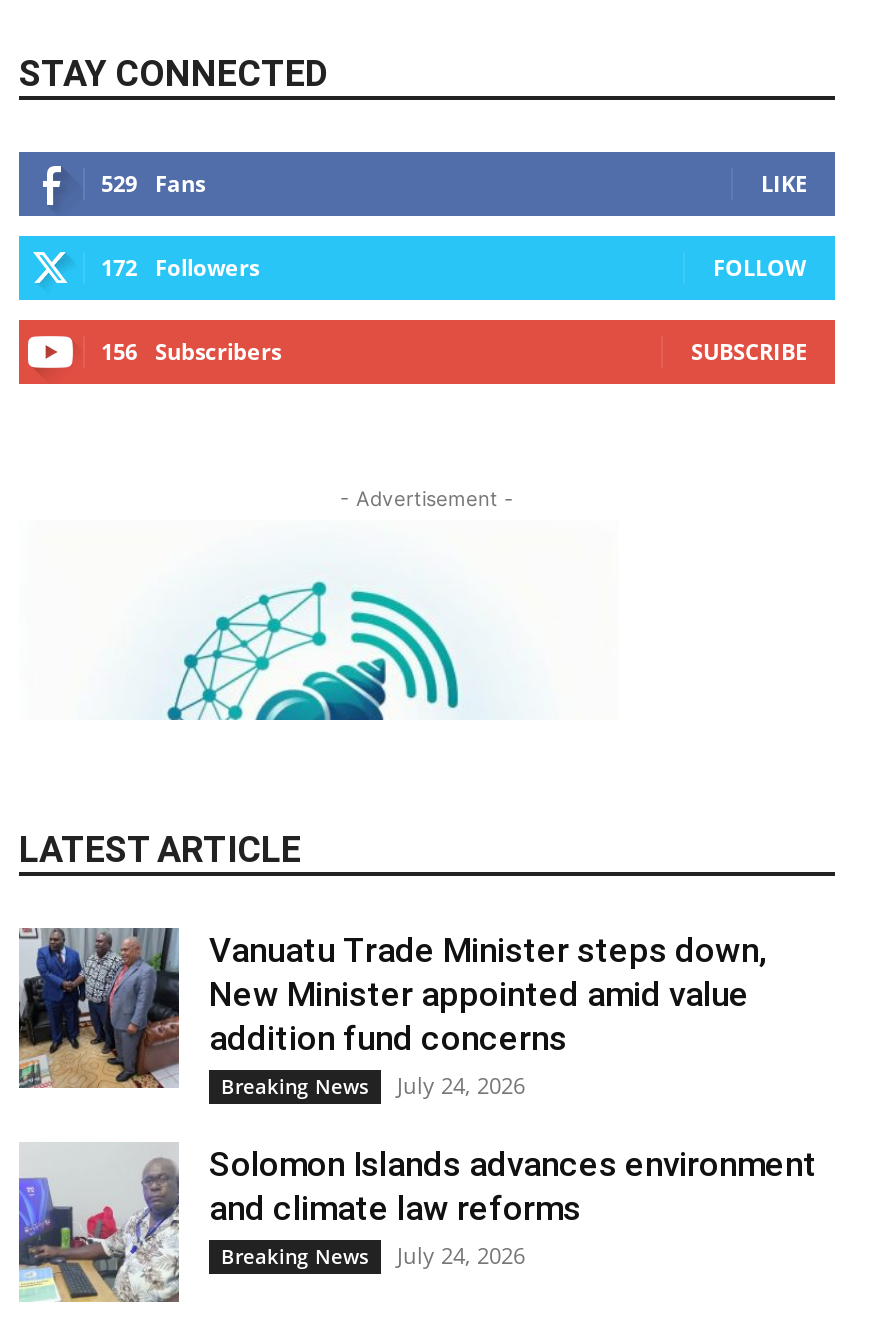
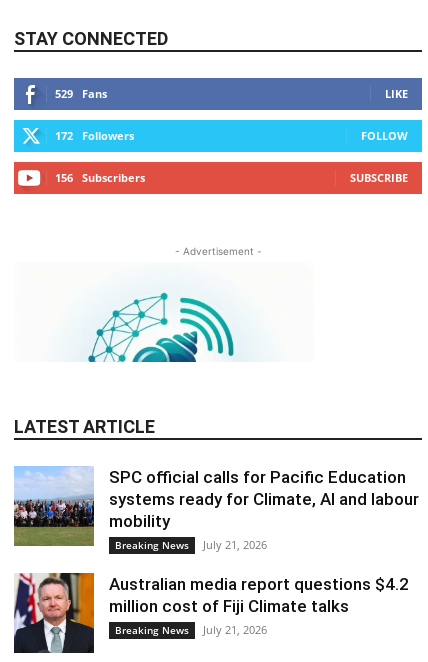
[17,926,767,1088] [image] | Vanuatu Trade Minister steps down, | New Minister appointed amid value | addition fund concerns -> [14,466,419,547] [image] | SPC official calls for Pacific Education | systems ready for Climate, AI and labour | mobility
[221,1069,525,1099] Breaking News July 24, 2026 -> [115,536,267,551] Breaking News July 21, 2026
[17,1142,817,1304] [image] | Solomon Islands advances environment | and climate law reforms -> [13,572,409,654] [image] | Australian media report questions $4.2 | million cost of Fiji Climate talks
[221,1239,525,1269] Breaking News July 24, 2026 -> [115,621,267,636] Breaking News July 21, 2026

